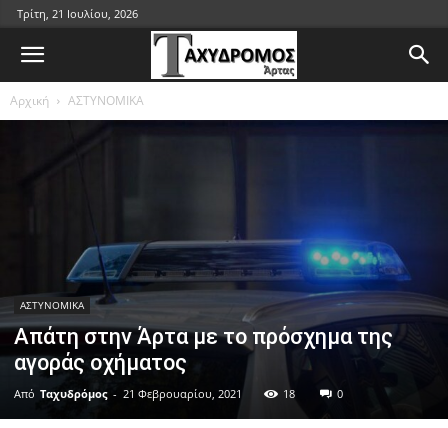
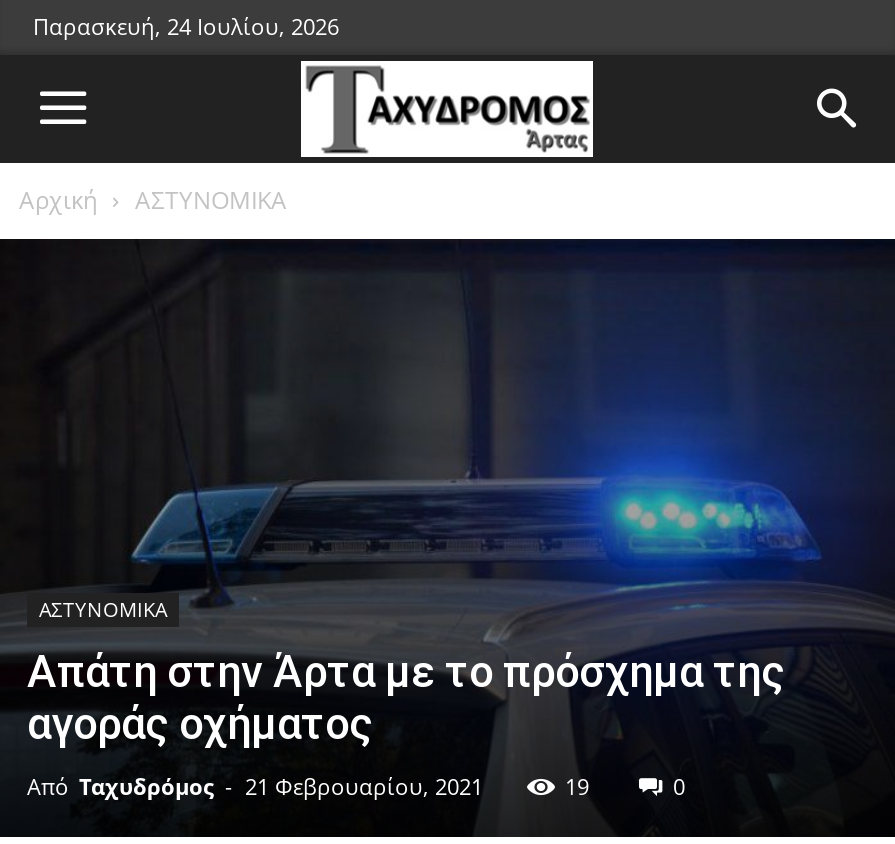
[17,6,138,21] Τρίτη, 21 Ιουλίου, 2026 -> [33,11,339,41] Παρασκευή, 24 Ιουλίου, 2026
[283,386,295,401] 18 -> [565,770,589,800] 19

